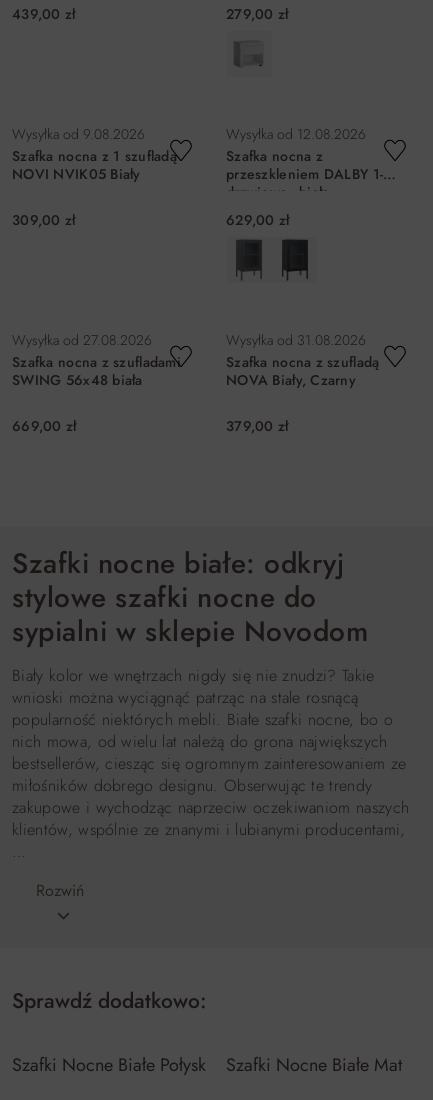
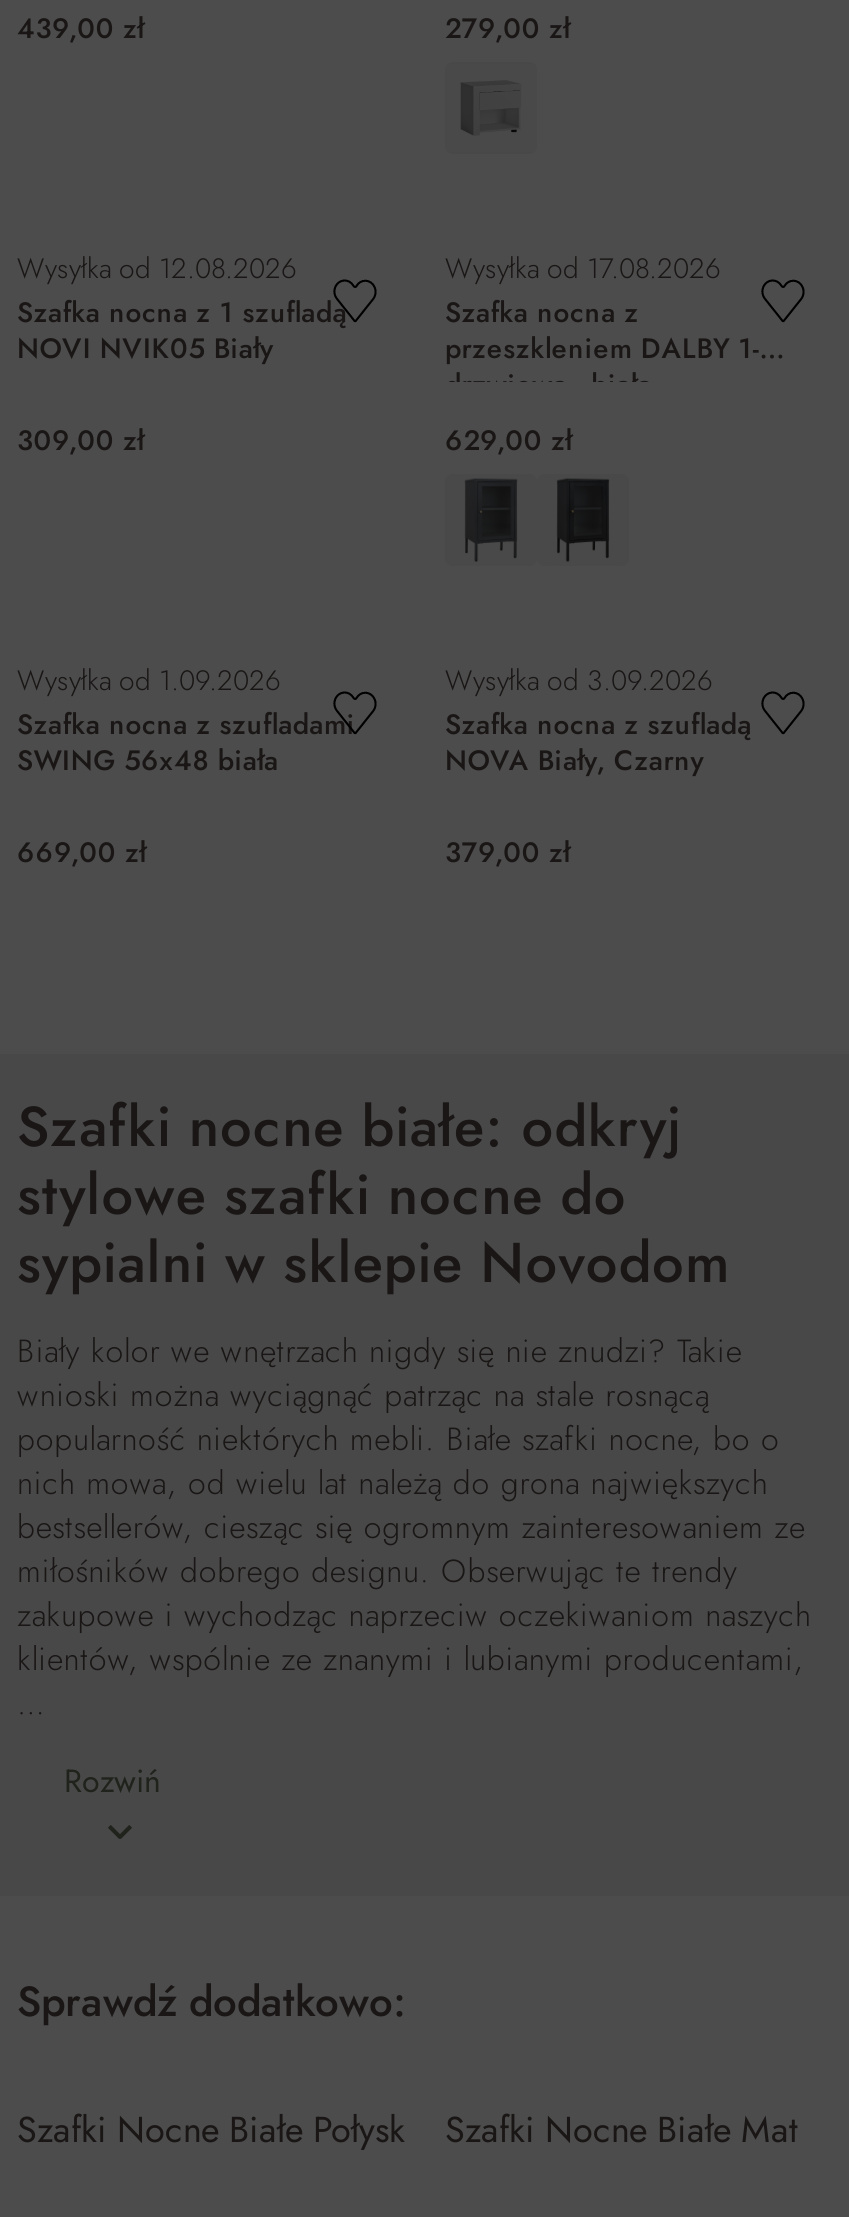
[12,124,145,144] Wysyłka od 9.08.2026 -> [17,248,297,288] Wysyłka od 12.08.2026
[226,124,366,144] Wysyłka od 12.08.2026 -> [445,248,721,288] Wysyłka od 17.08.2026
[12,330,152,350] Wysyłka od 27.08.2026 -> [17,660,281,700] Wysyłka od 1.09.2026
[226,330,366,350] Wysyłka od 31.08.2026 -> [445,660,713,700] Wysyłka od 3.09.2026

